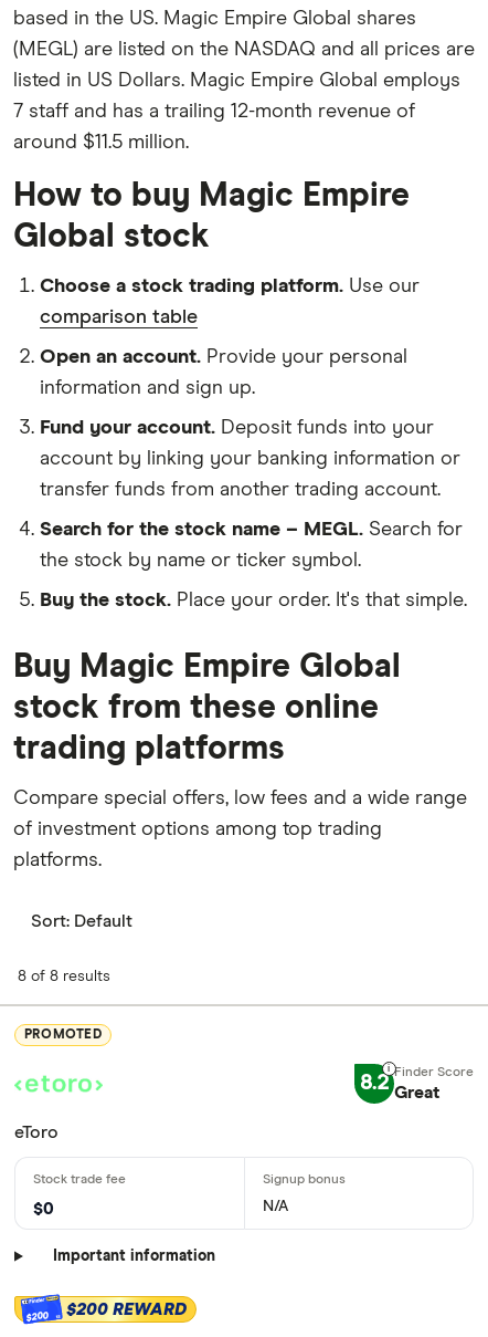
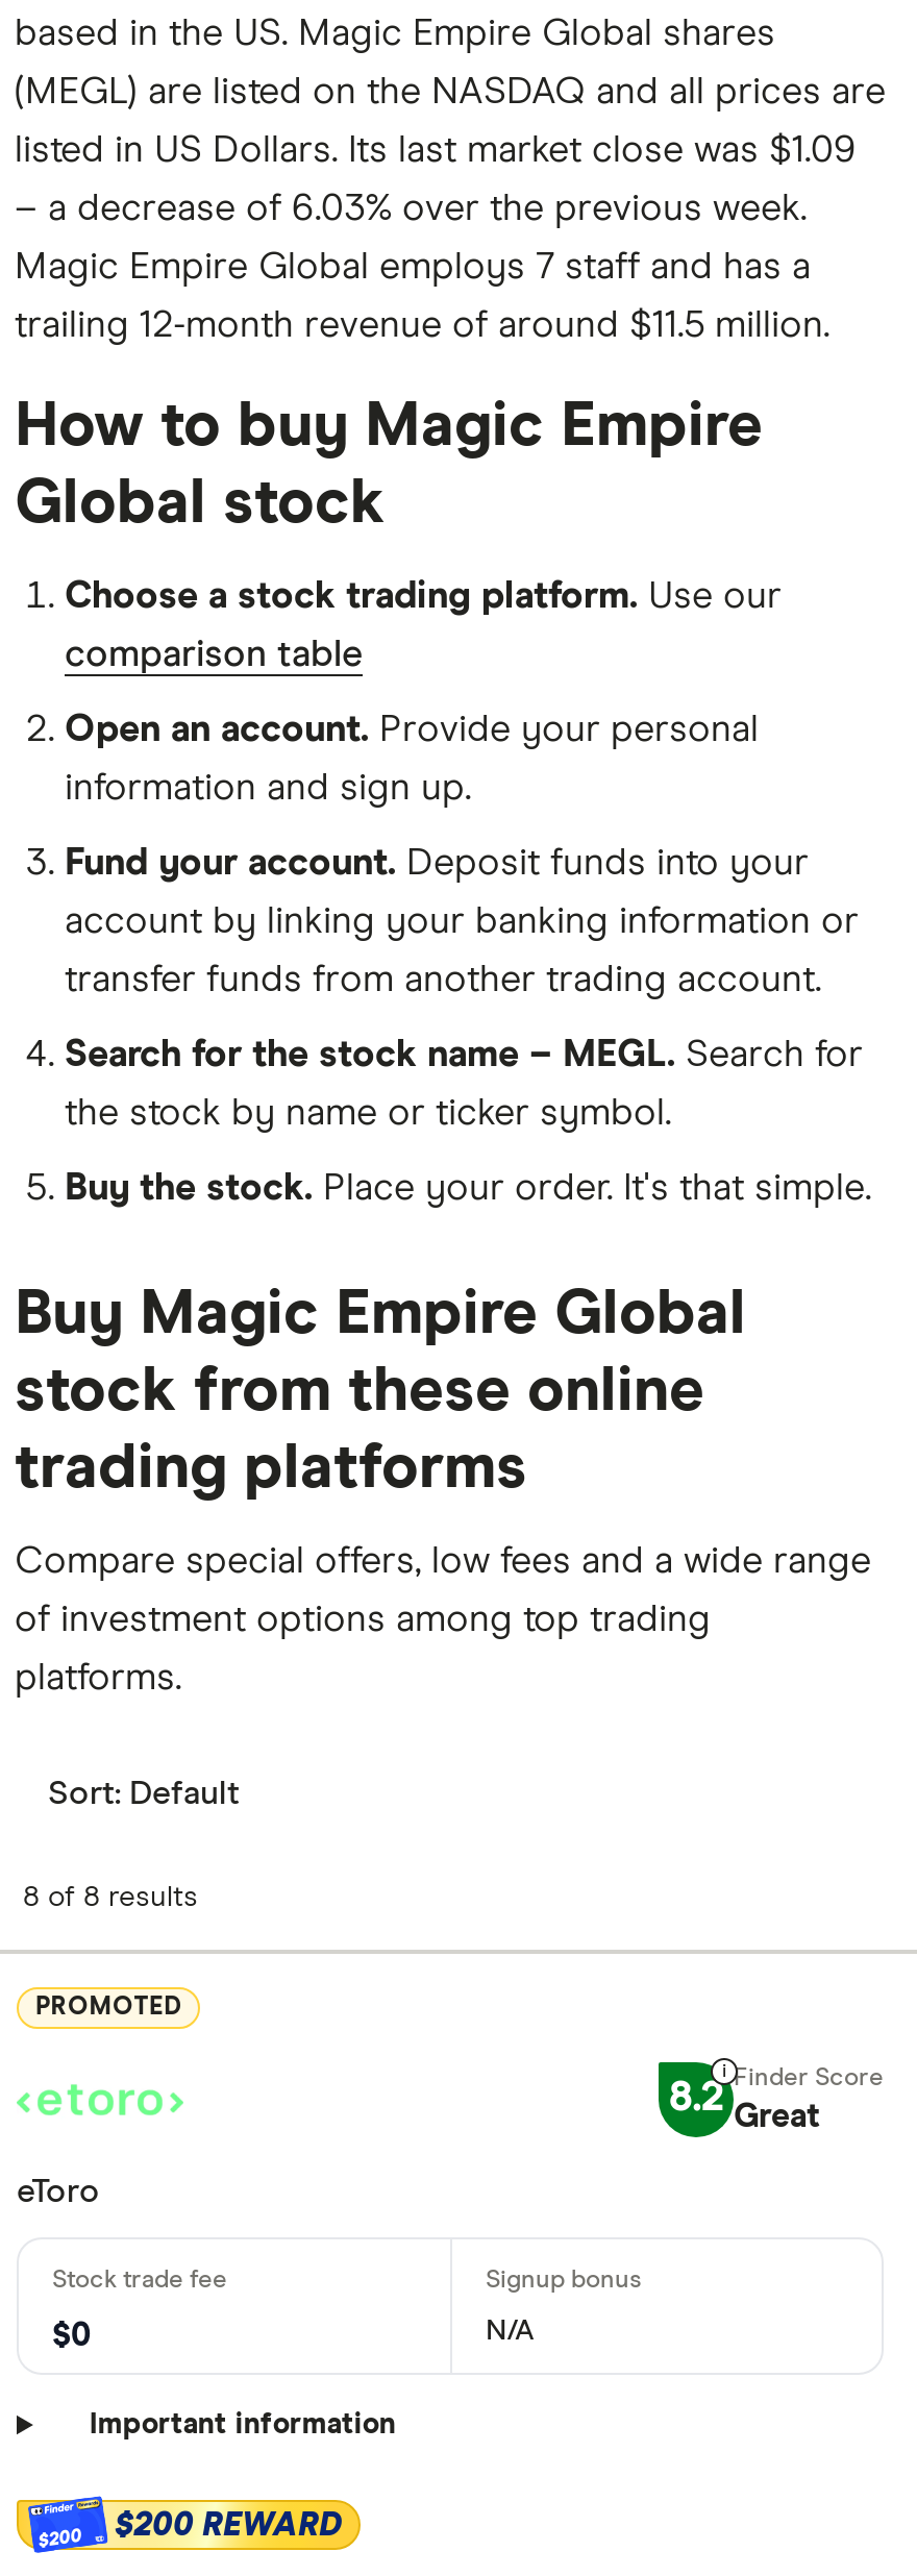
[13,70,460,152] listed in US Dollars. Magic Empire Global employs | 7 staff and has a trailing 12-month revenue of | around $11.5 million. -> [15,132,857,344] listed in US Dollars. Its last market close was $1.09 | – a decrease of 6.03% over the previous week. | Magic Empire Global employs 7 staff and has a | trailing 12-month revenue of around $11.5 million.

